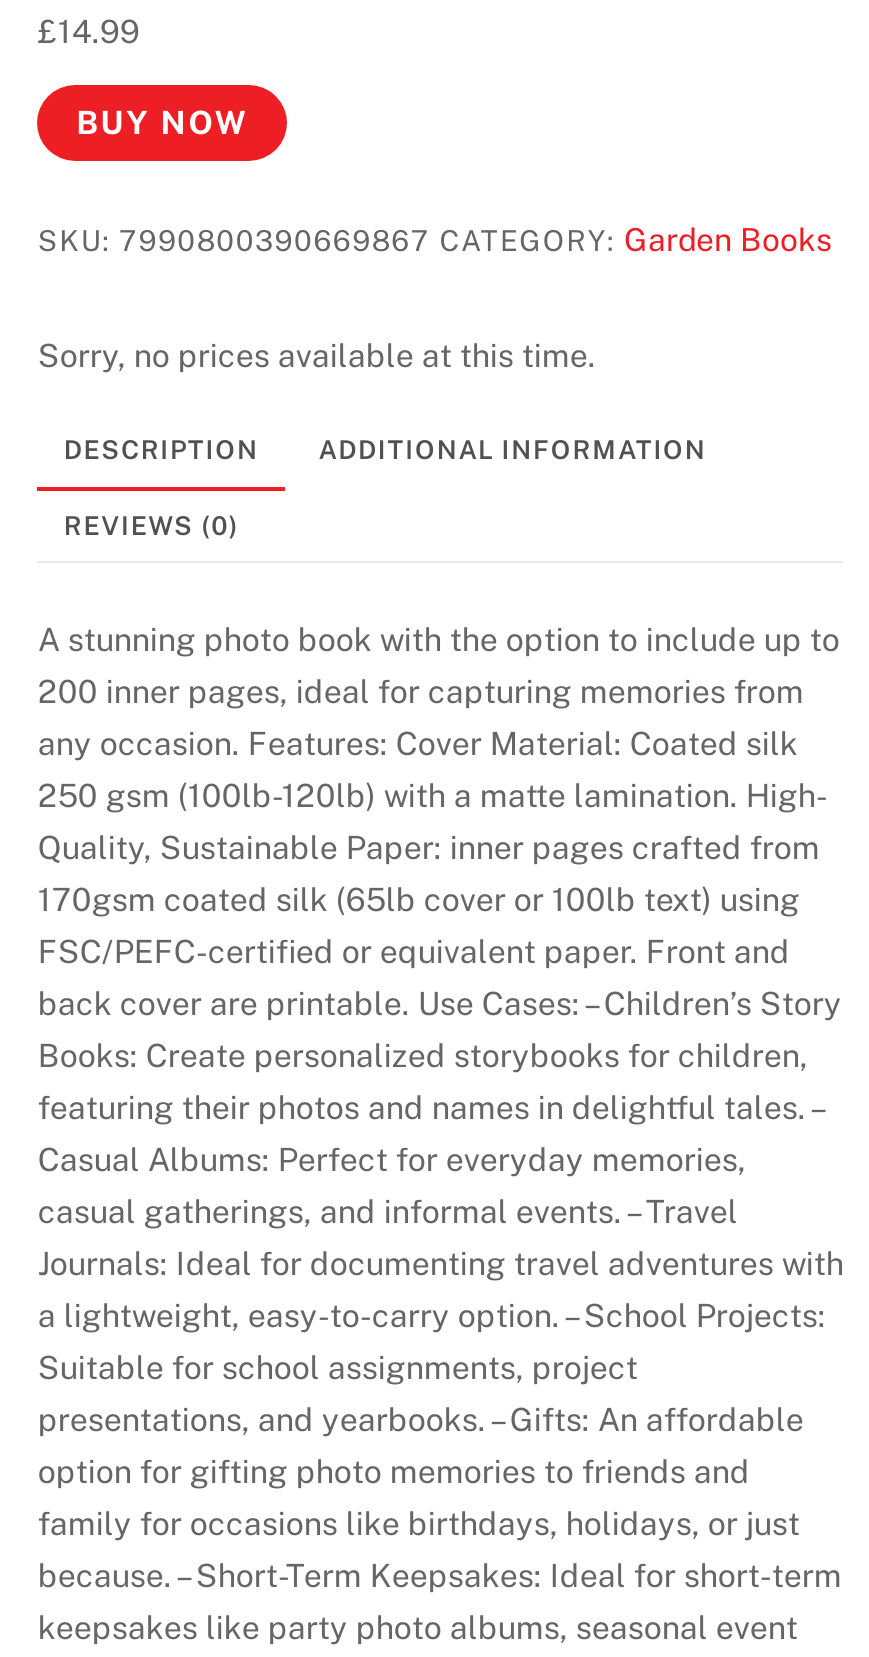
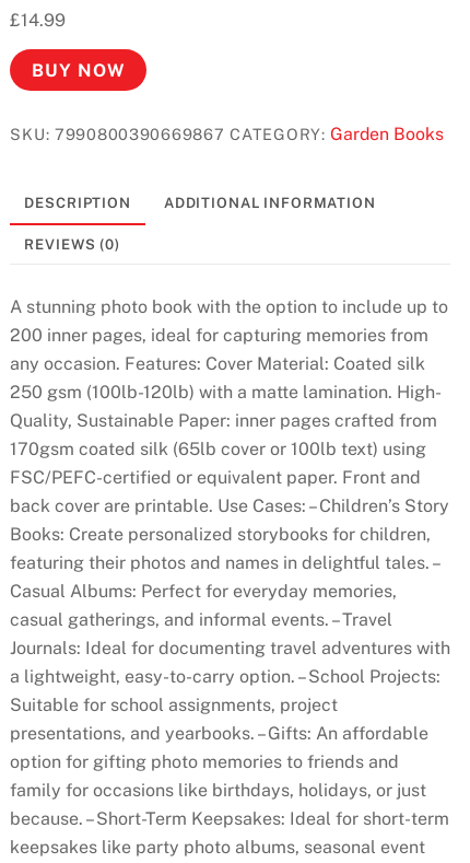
[38,336,596,374] Sorry, no prices available at this time. -> none

